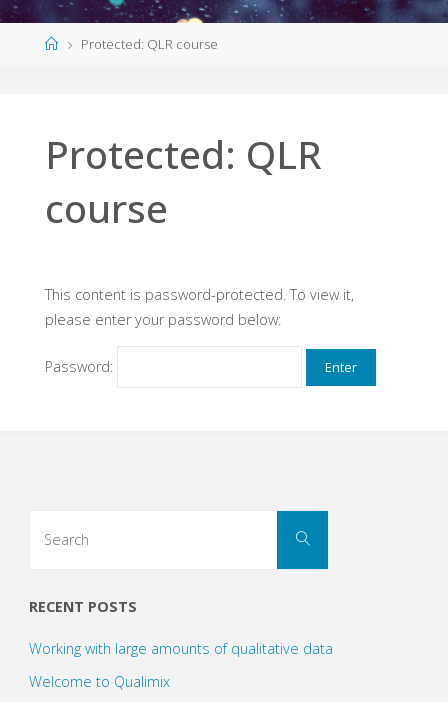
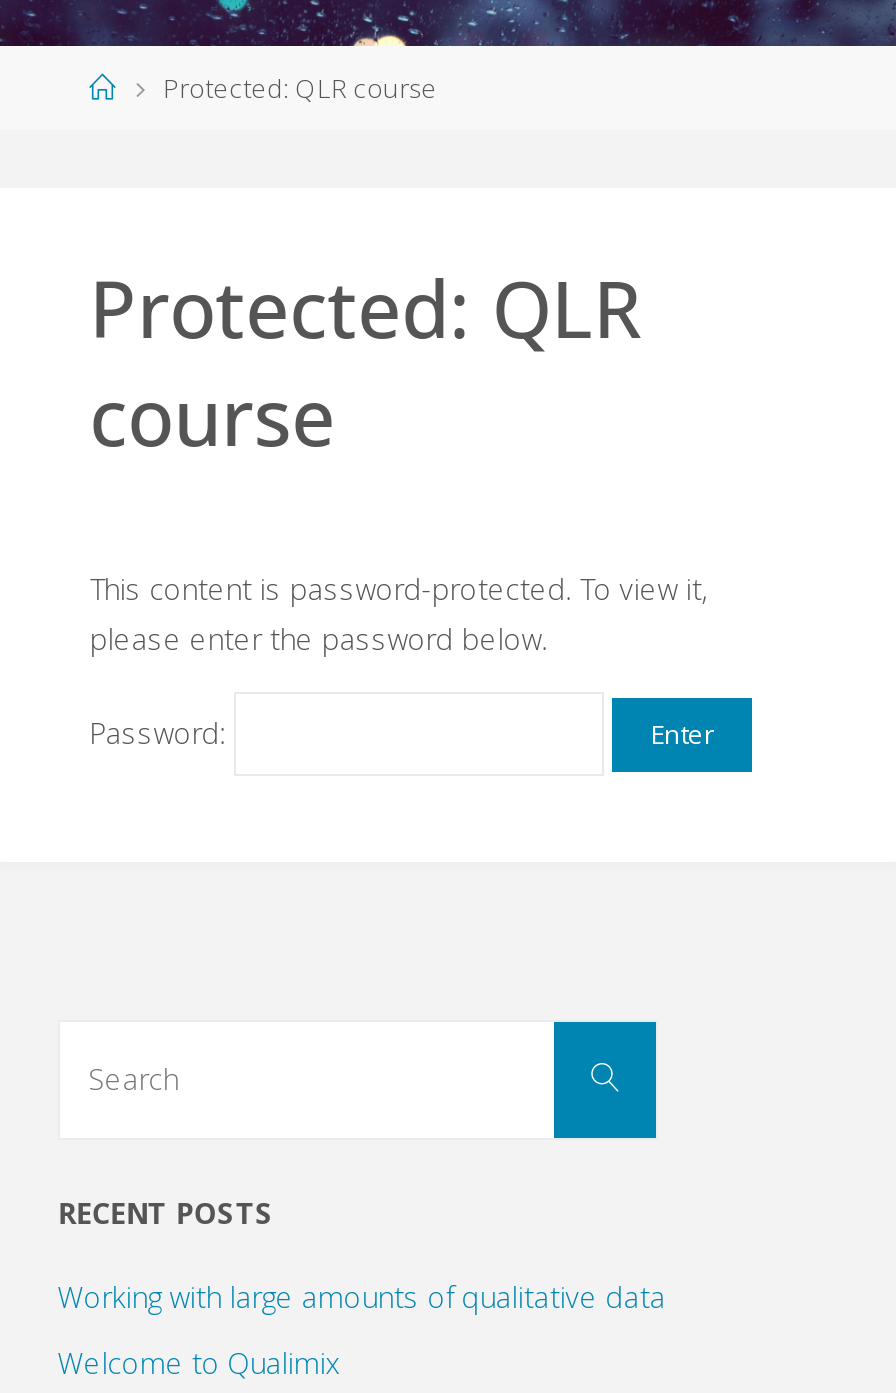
[45,310,281,329] please enter your password below: -> [90,620,548,658] please enter the password below.

